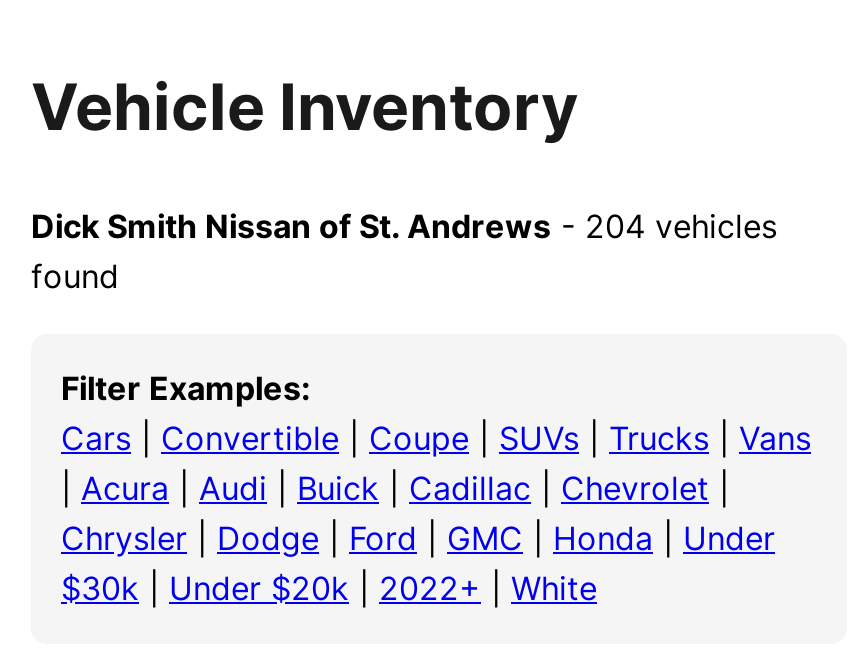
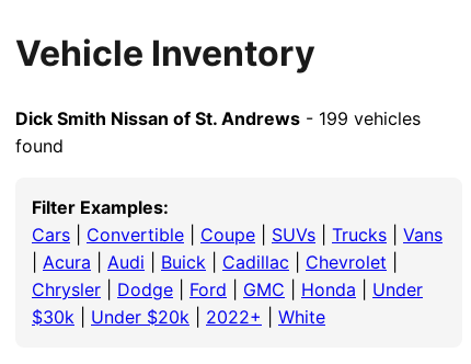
[31,206,777,246] Dick Smith Nissan of St. Andrews - 204 vehicles -> [15,107,421,129] Dick Smith Nissan of St. Andrews - 199 vehicles

